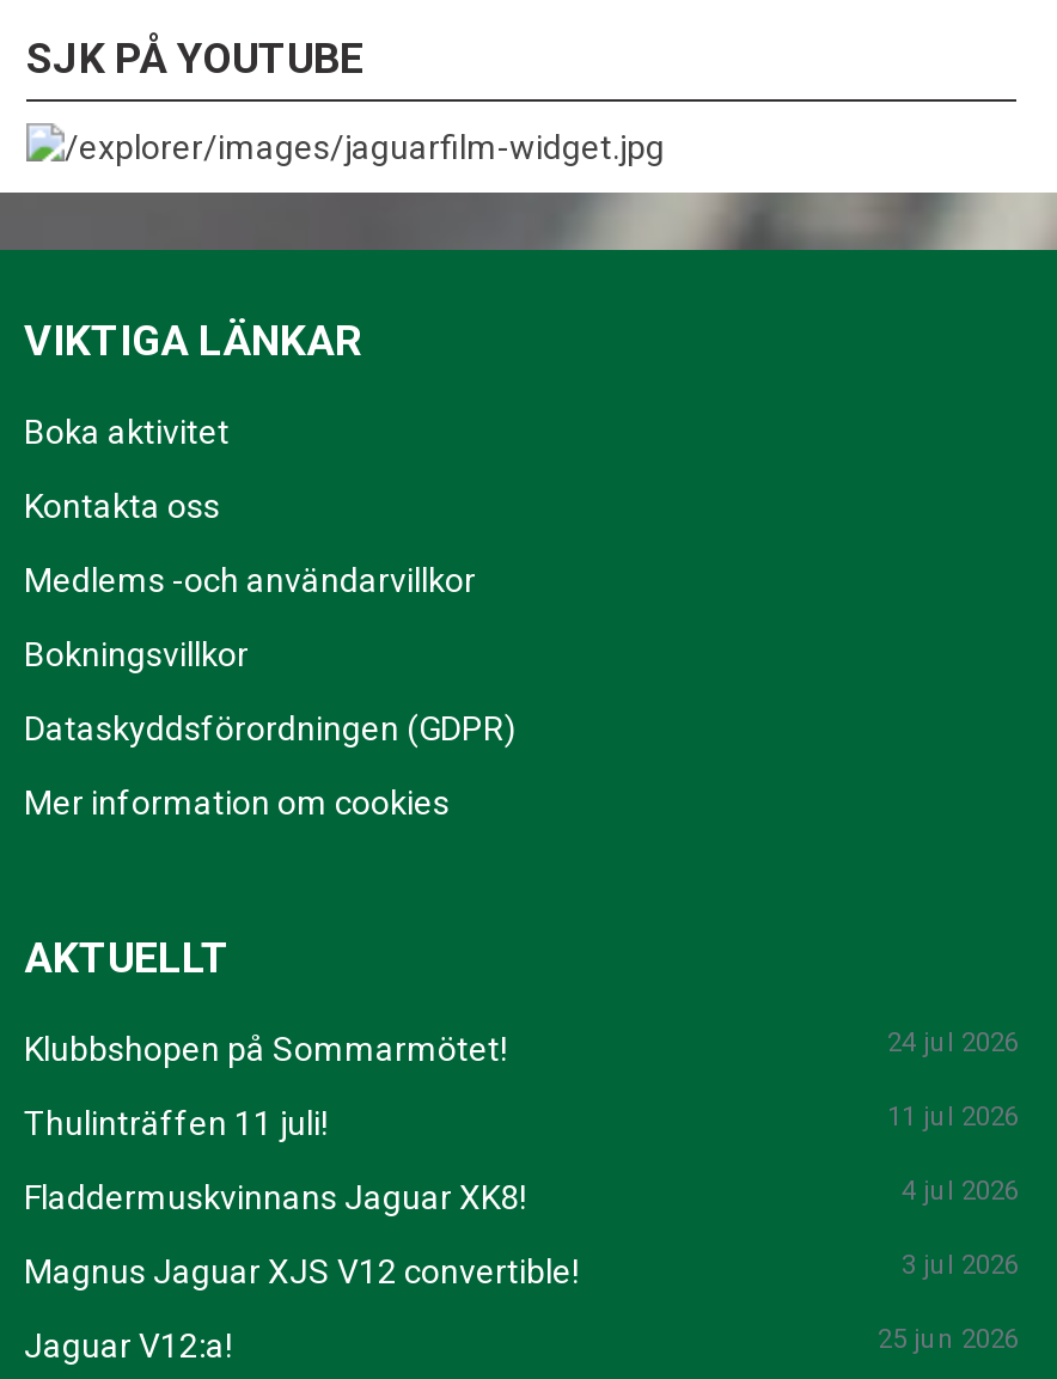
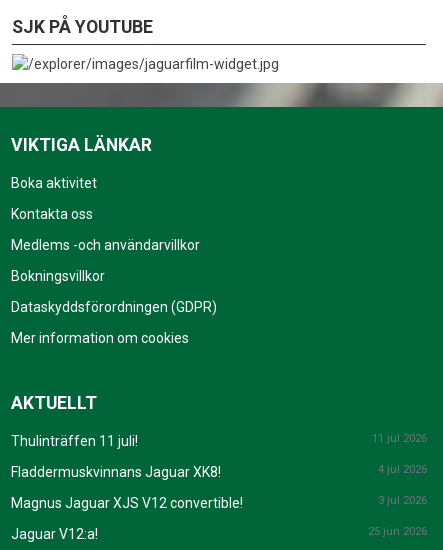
[24,1027,1019,1068] Klubbshopen på Sommarmötet! | 24 jul 2026 -> none

